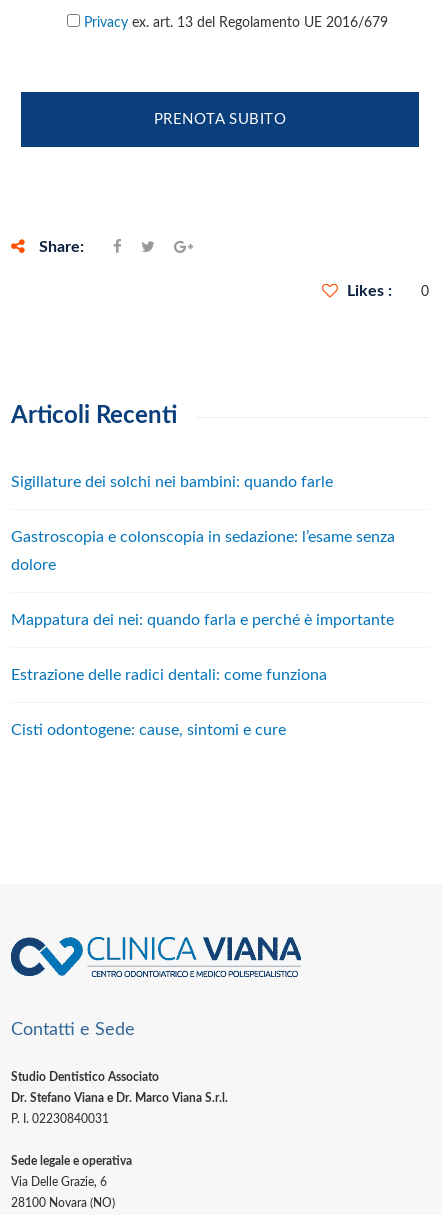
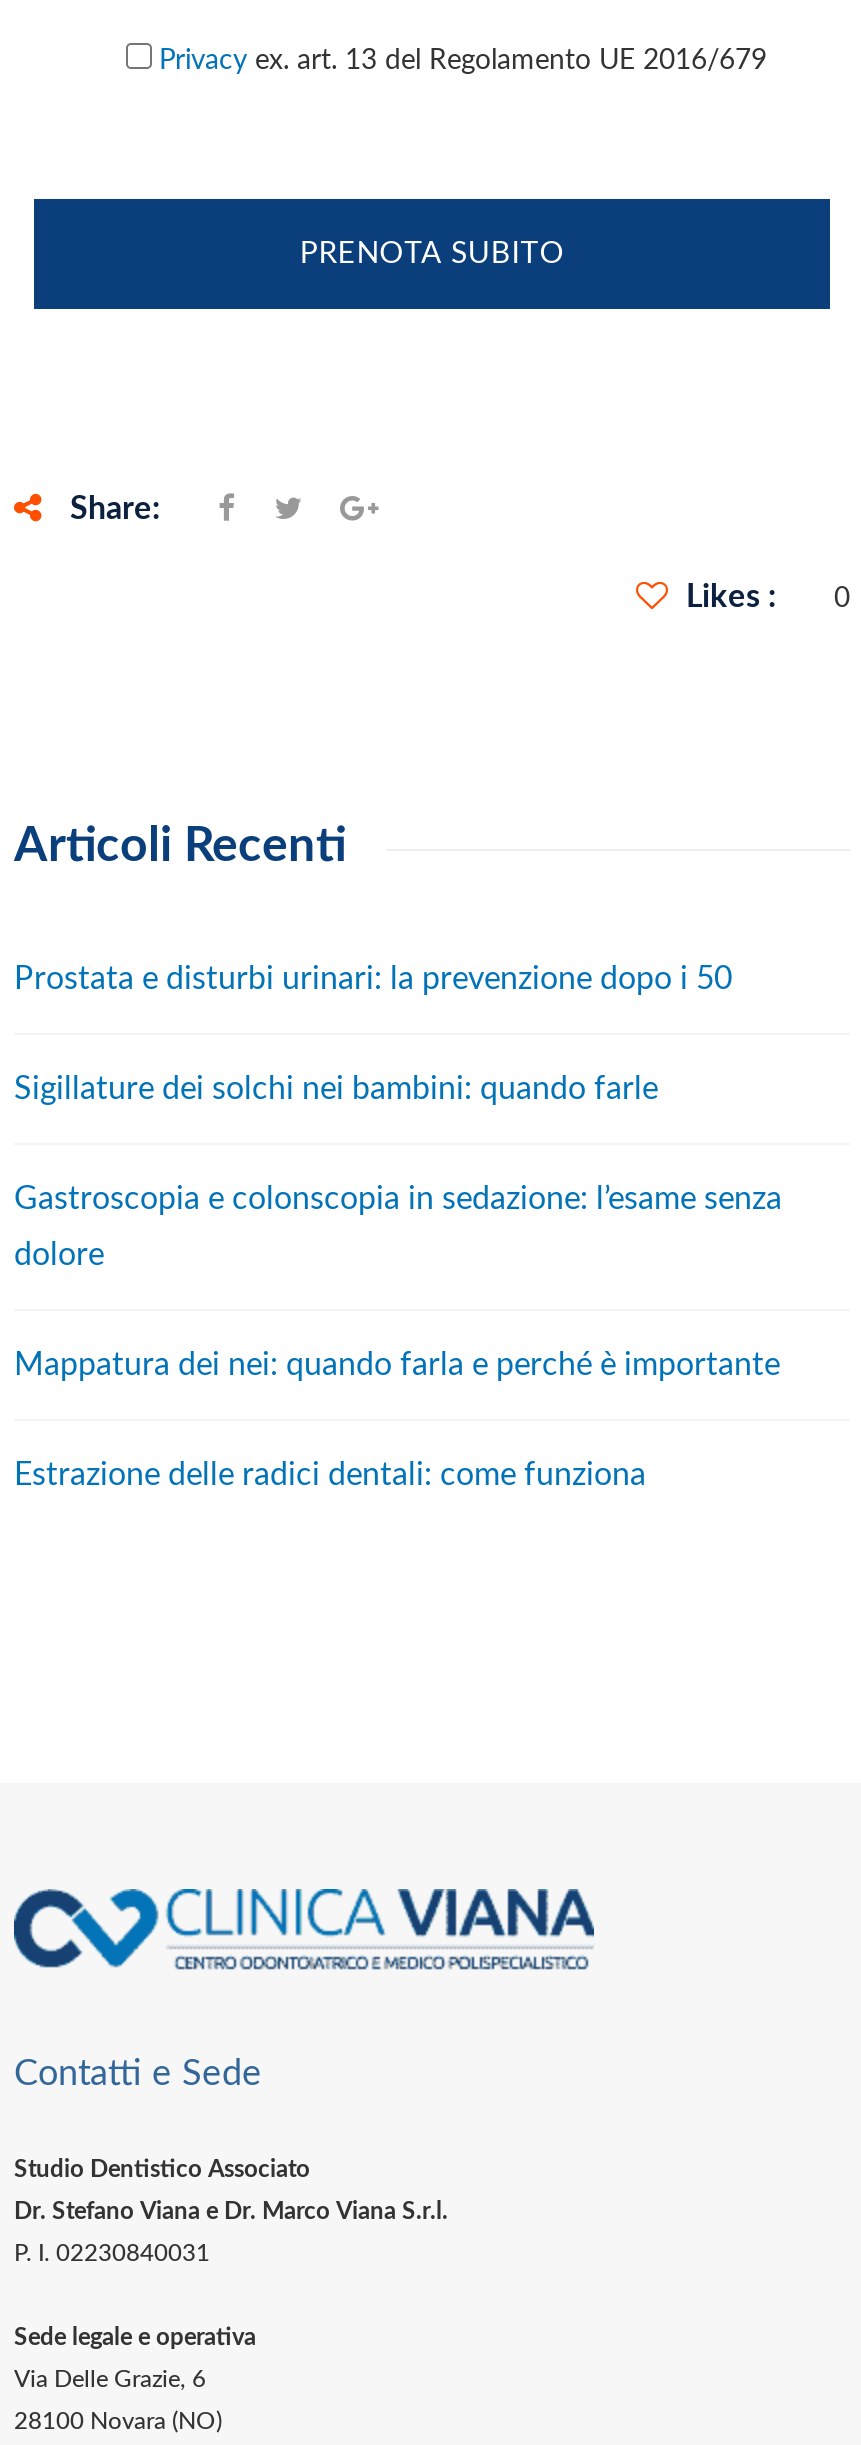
none -> [14,963,732,995] Prostata e disturbi urinari: la prevenzione dopo i 50
moved [11,474,395,683] -> [14,1073,782,1491]: Sigillature dei solchi nei bambini: quando farle | Gastroscopia e colonscopia in sedazione: l’esame senza | dolore | Mappatura dei nei: quando farla e perché è importante | Estrazione delle radici dentali: come funziona
[11,722,286,738] Cisti odontogene: cause, sintomi e cure -> none

